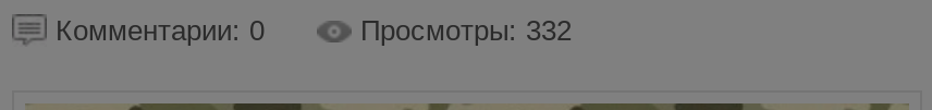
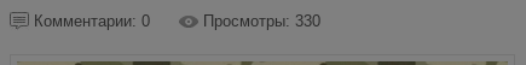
[360,14,572,47] Просмотры: 332 -> [203,12,320,30] Просмотры: 330

